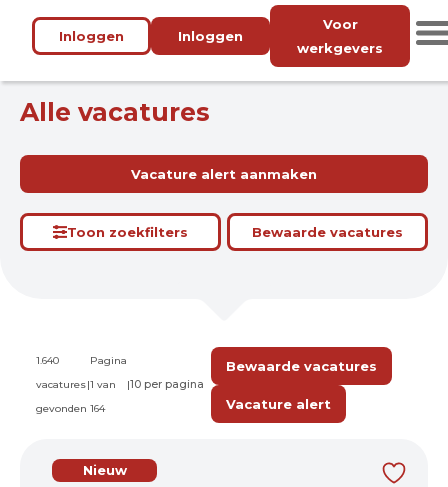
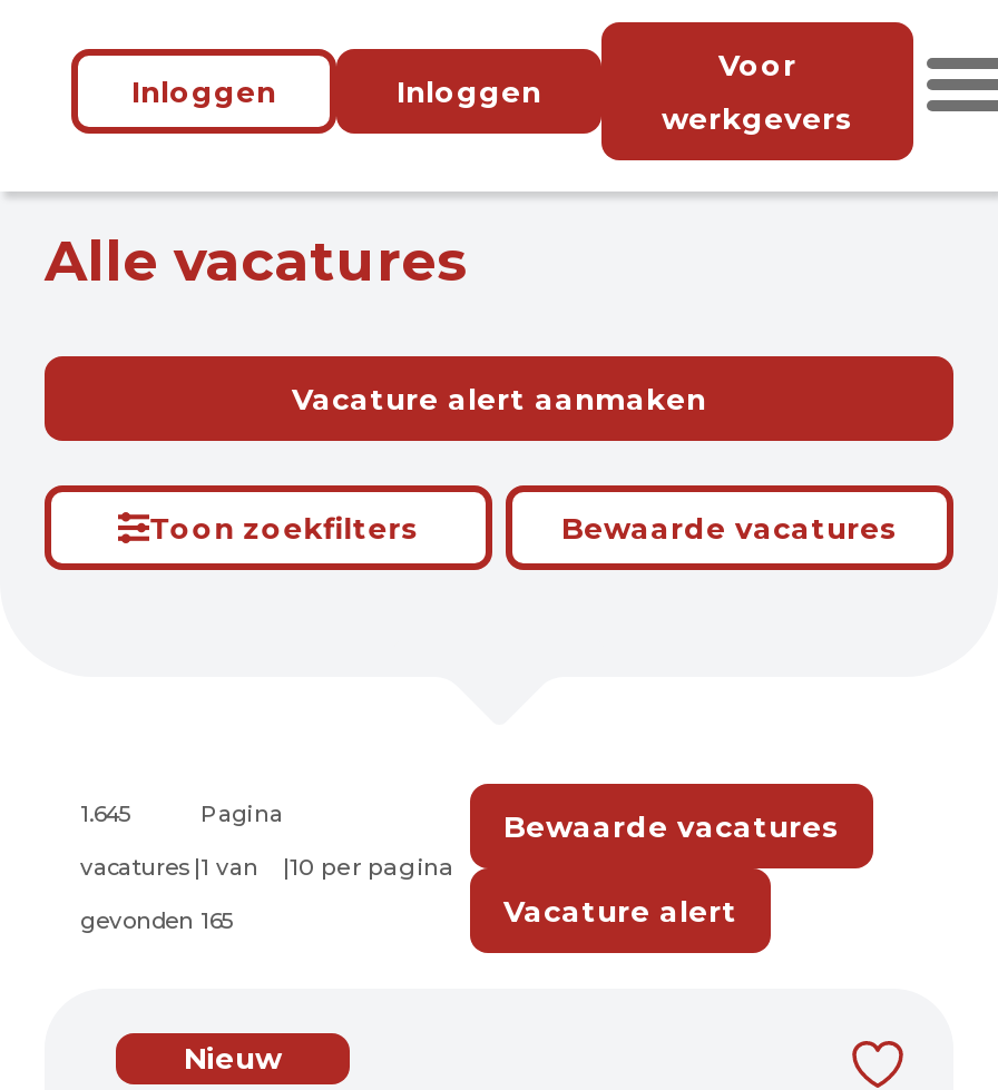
[36,354,59,367] 1.640 -> [80,799,129,828] 1.645
[36,402,105,415] gevonden 164 -> [80,906,232,935] gevonden 165

